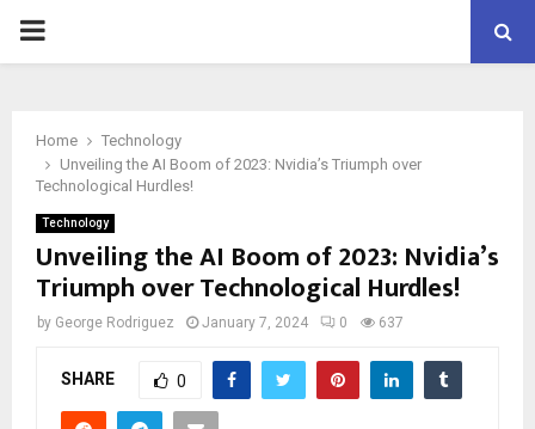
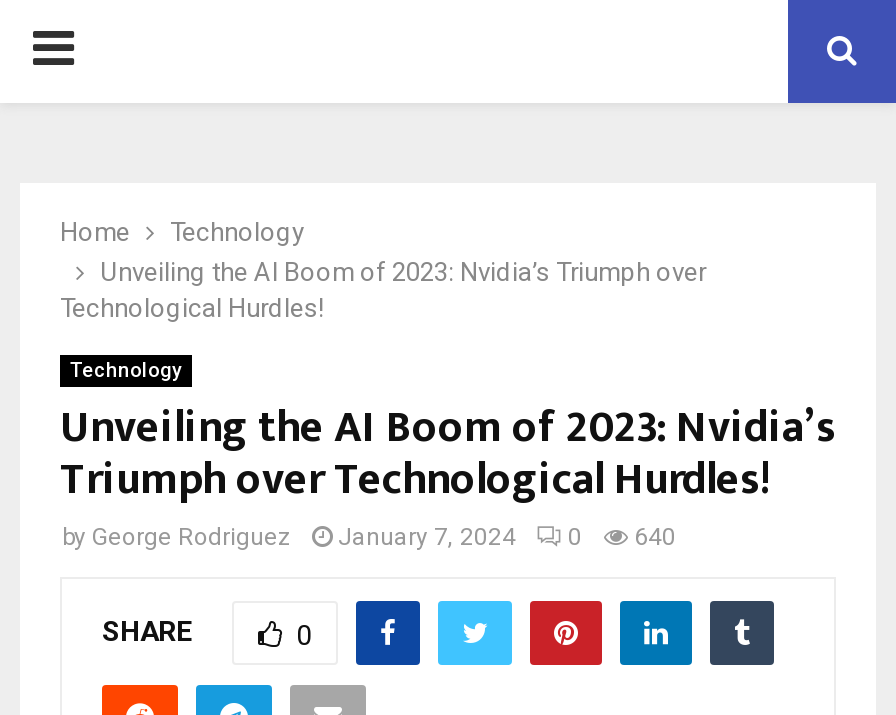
[37,314,404,331] by George Rodriguez January 7, 2024 0 637 -> [62,523,676,551] by George Rodriguez January 7, 2024 0 640

